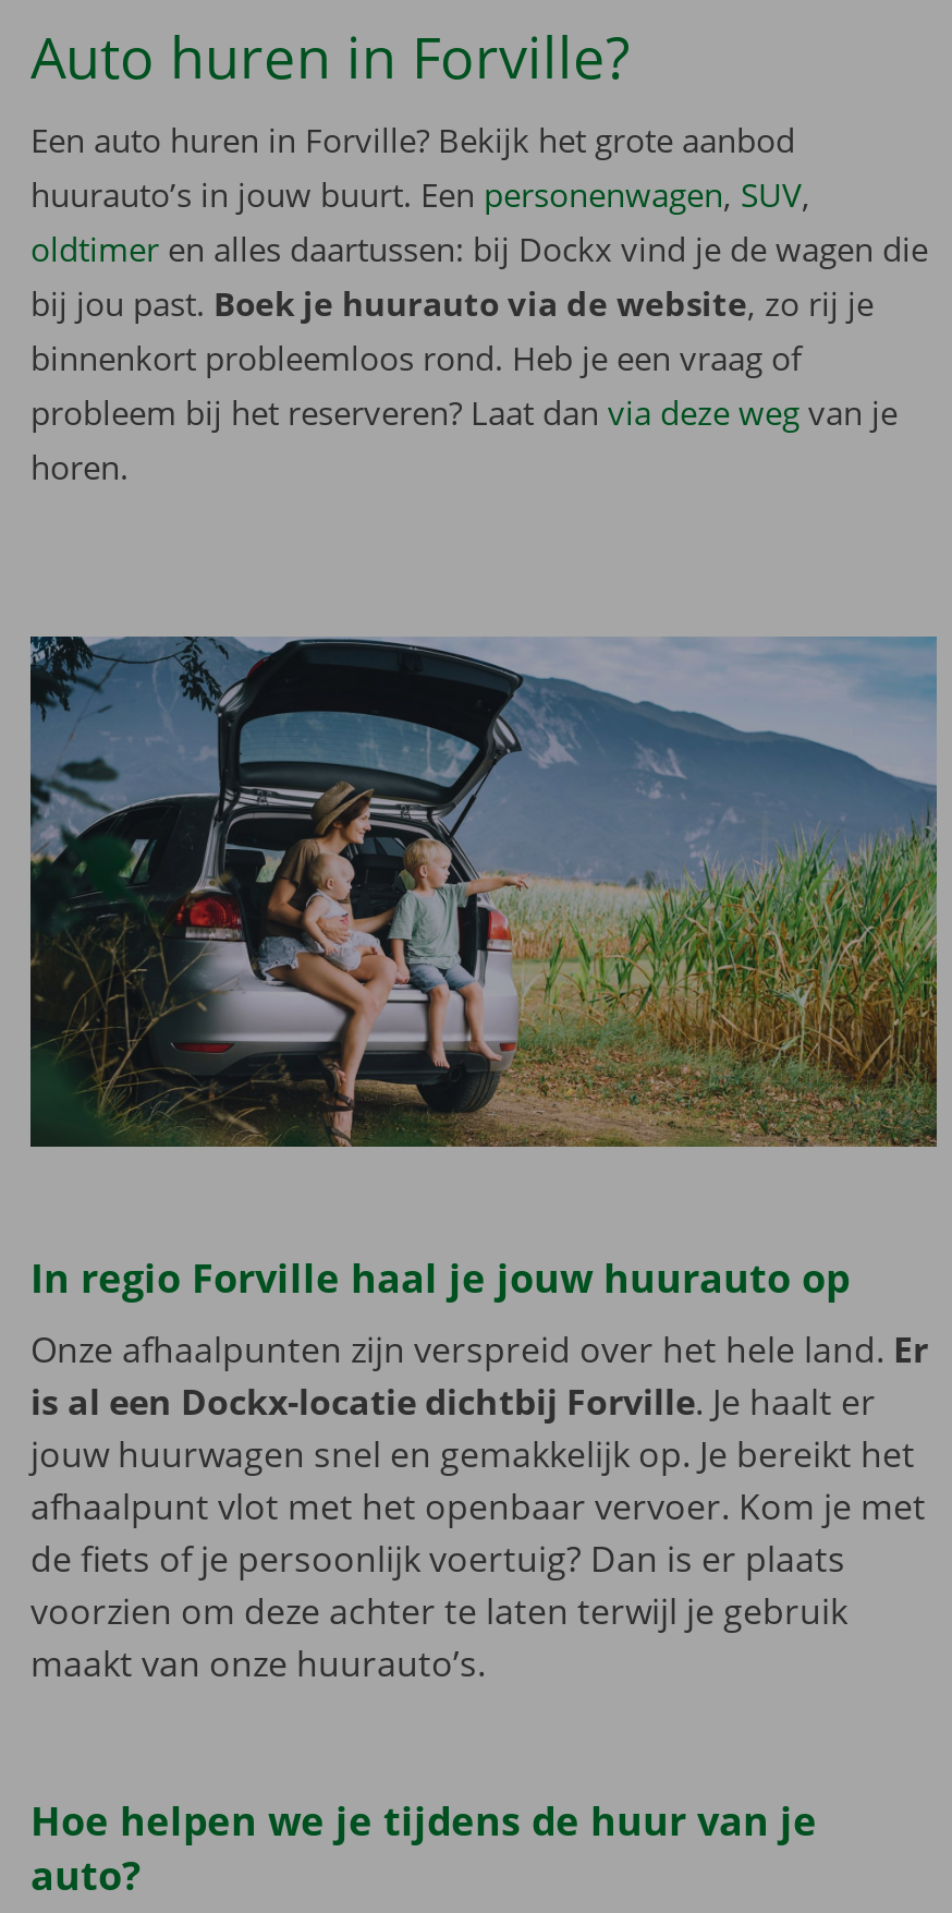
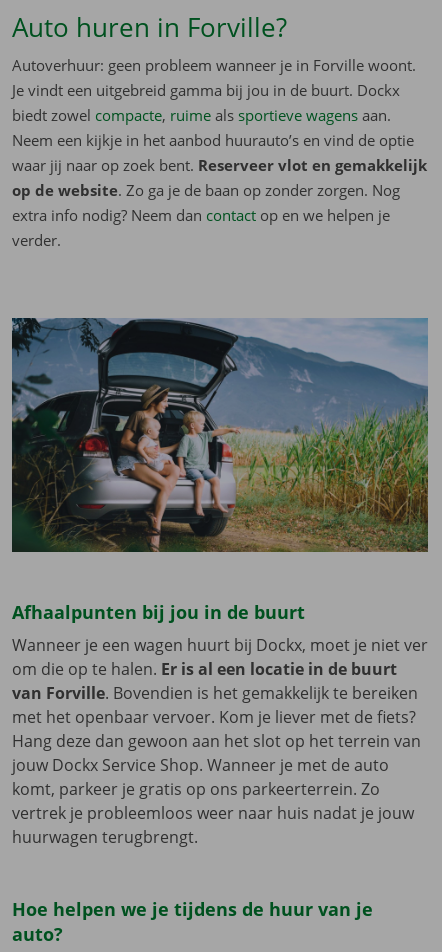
[30,118,928,488] Een auto huren in Forville? Bekijk het grote aanbod | huurauto’s in jouw buurt. Een personenwagen, SUV, | oldtimer en alles daartussen: bij Dockx vind je de wagen die | bij jou past. Boek je huurauto via de website, zo rij je | binnenkort probleemloos rond. Heb je een vraag of | probleem bij het reserveren? Laat dan via deze weg van je | horen. -> [12,55,427,250] Autoverhuur: geen probleem wanneer je in Forville woont. | Je vindt een uitgebreid gamma bij jou in de buurt. Dockx | biedt zowel compacte, ruime als sportieve wagens aan. | Neem een kijkje in het aanbod huurauto’s en vind de optie | waar jij naar op zoek bent. Reserveer vlot en gemakkelijk | op de website. Zo ga je de baan op zonder zorgen. Nog | extra info nodig? Neem dan contact op en we helpen je | verder.
moved [30,634,937,1149] -> [11,317,428,553]: [image]
[30,1251,928,1687] In regio Forville haal je jouw huurauto op | Onze afhaalpunten zijn verspreid over het hele land. Er | is al een Dockx-locatie dichtbij Forville. Je haalt er | jouw huurwagen snel en gemakkelijk op. Je bereikt het | afhaalpunt vlot met het openbaar vervoer. Kom je met | de fiets of je persoonlijk voertuig? Dan is er plaats | voorzien om deze achter te laten terwijl je gebruik | maakt van onze huurauto’s. -> [12,600,428,848] Afhaalpunten bij jou in de buurt | Wanneer je een wagen huurt bij Dockx, moet je niet ver | om die op te halen. Er is al een locatie in de buurt | van Forville. Bovendien is het gemakkelijk te bereiken | met het openbaar vervoer. Kom je liever met de fiets? | Hang deze dan gewoon aan het slot op het terrein van | jouw Dockx Service Shop. Wanneer je met de auto | komt, parkeer je gratis op ons parkeerterrein. Zo | vertrek je probleemloos weer naar huis nadat je jouw | huurwagen terugbrengt.

